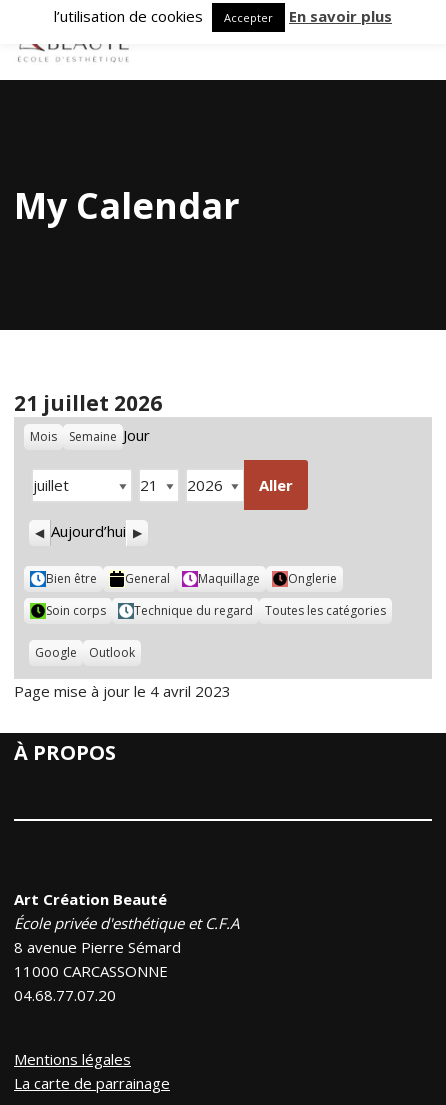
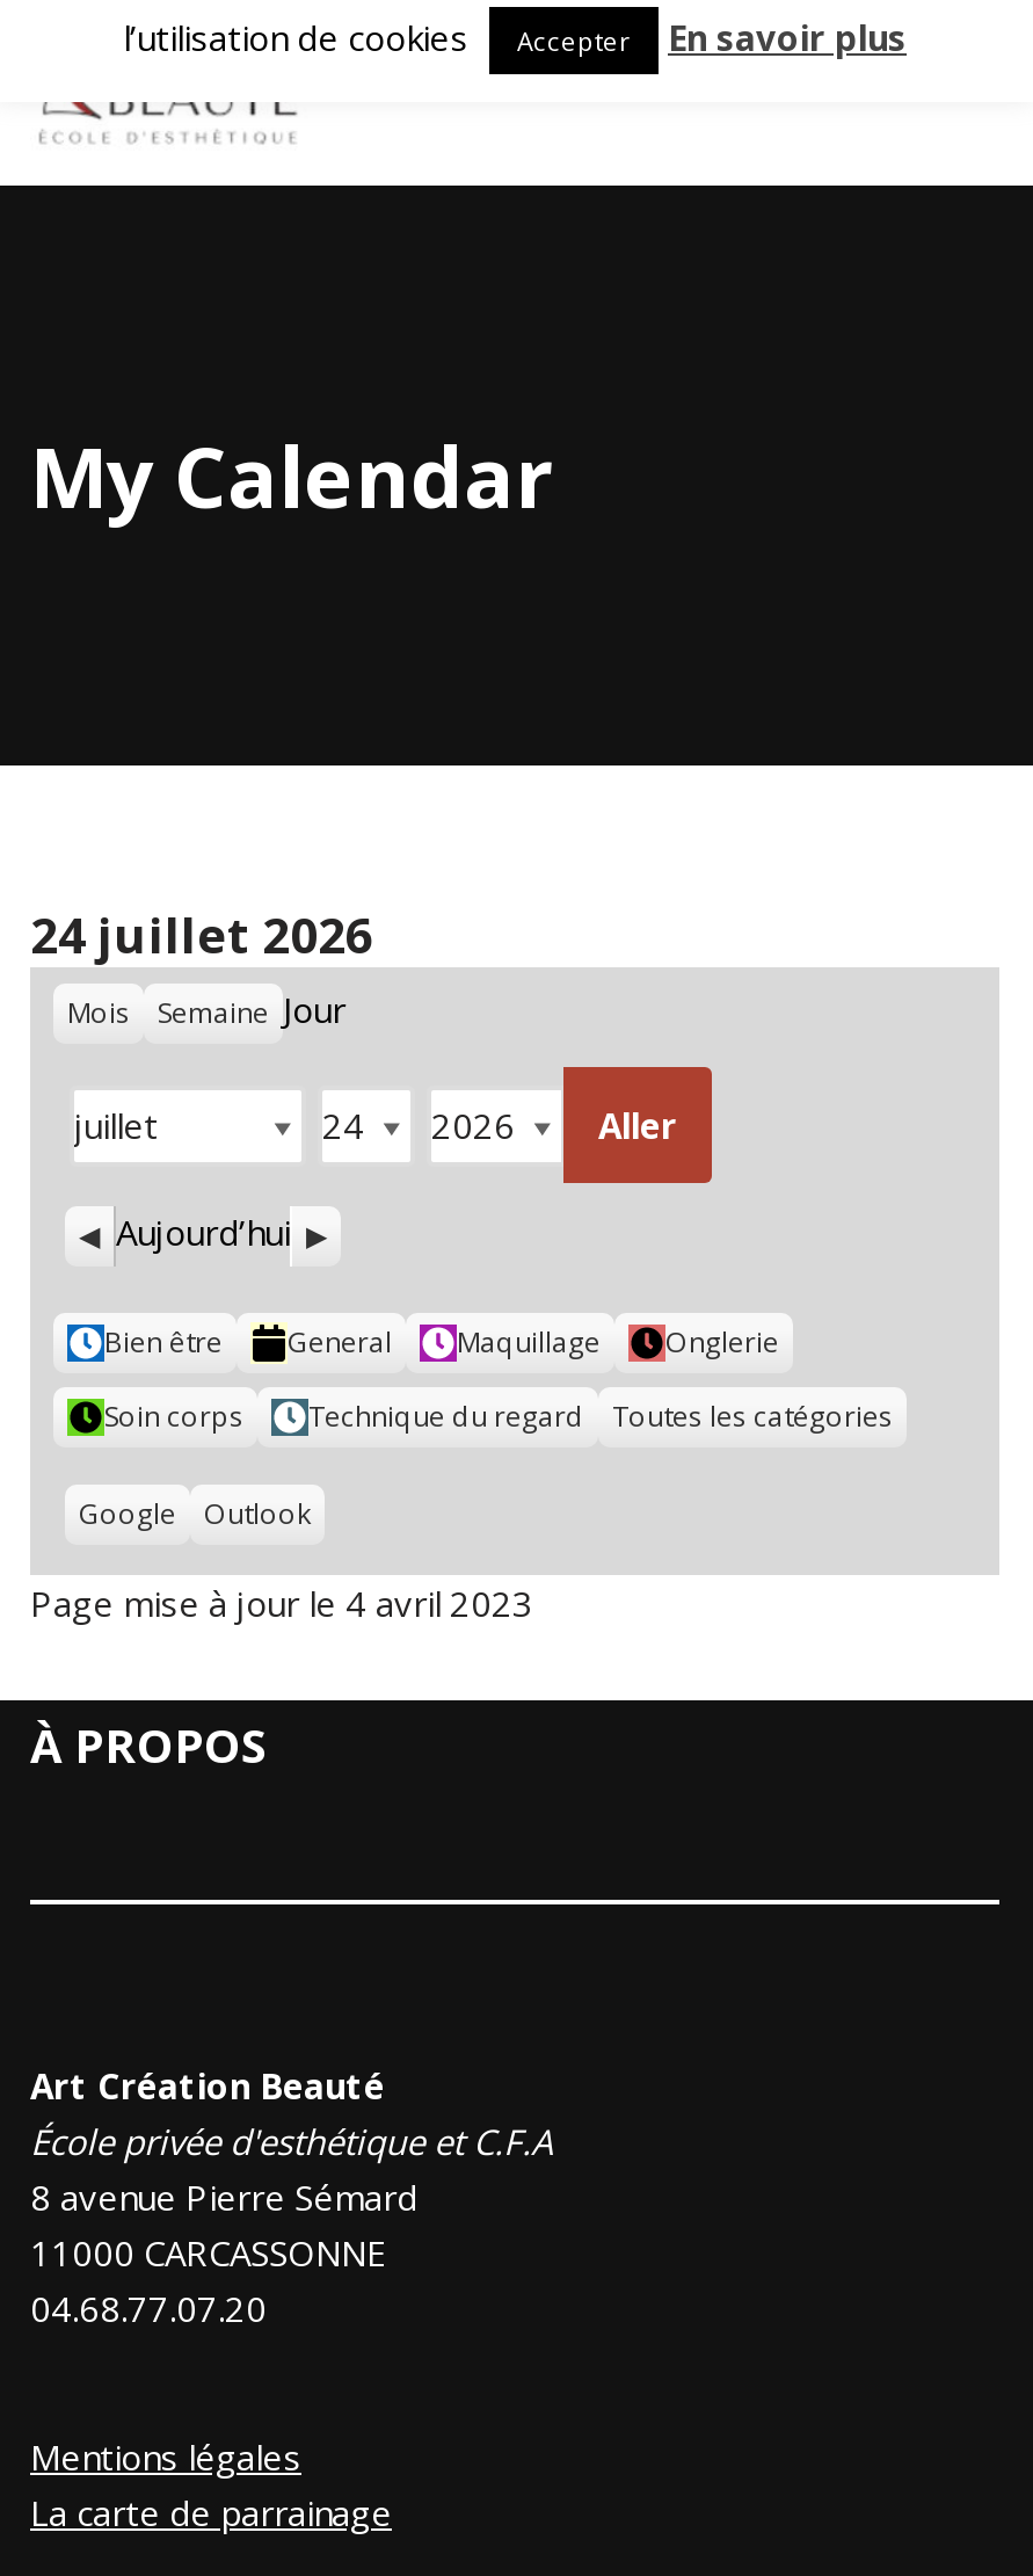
[14,389,162,417] 21 juillet 2026 -> [30,903,373,968] 24 juillet 2026

